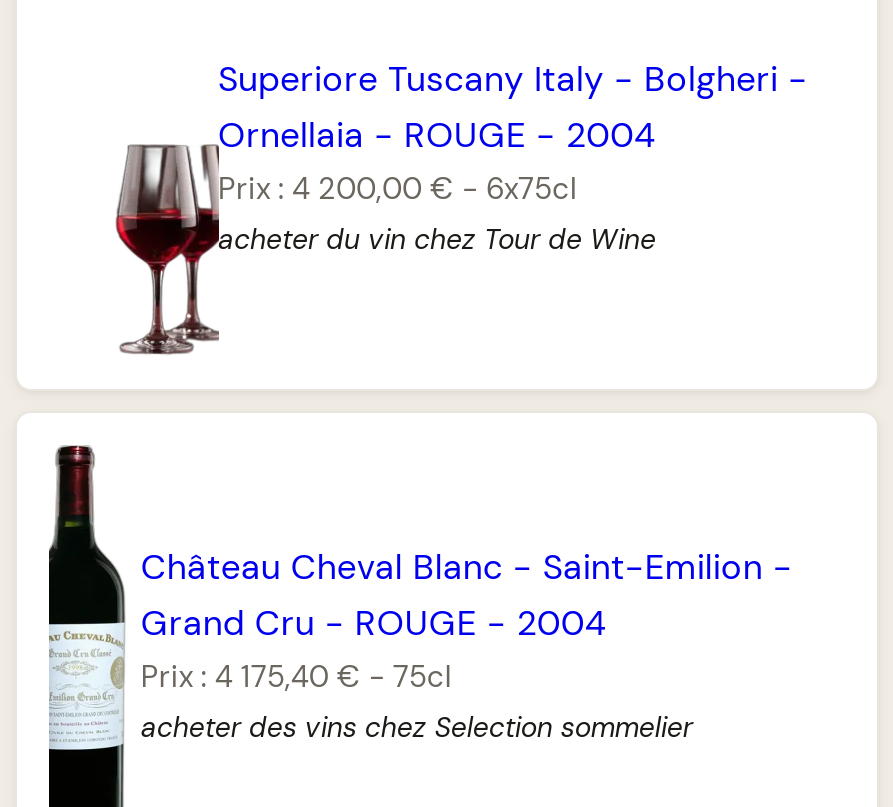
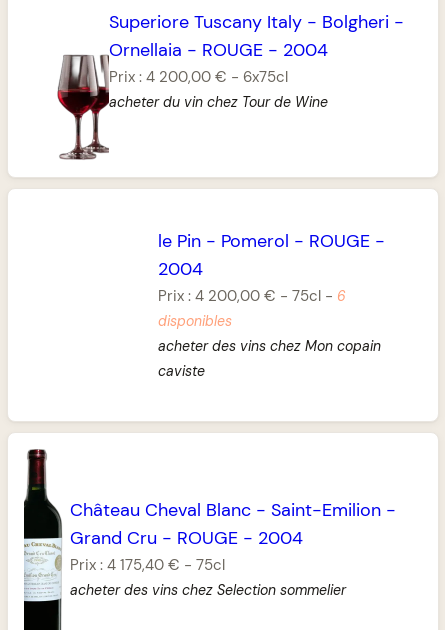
none -> [158,230,385,380] le Pin - Pomerol - ROUGE - | 2004 | Prix : 4 200,00 €- 75cl - 6 | disponibles | acheter des vins chez Mon copain | caviste

